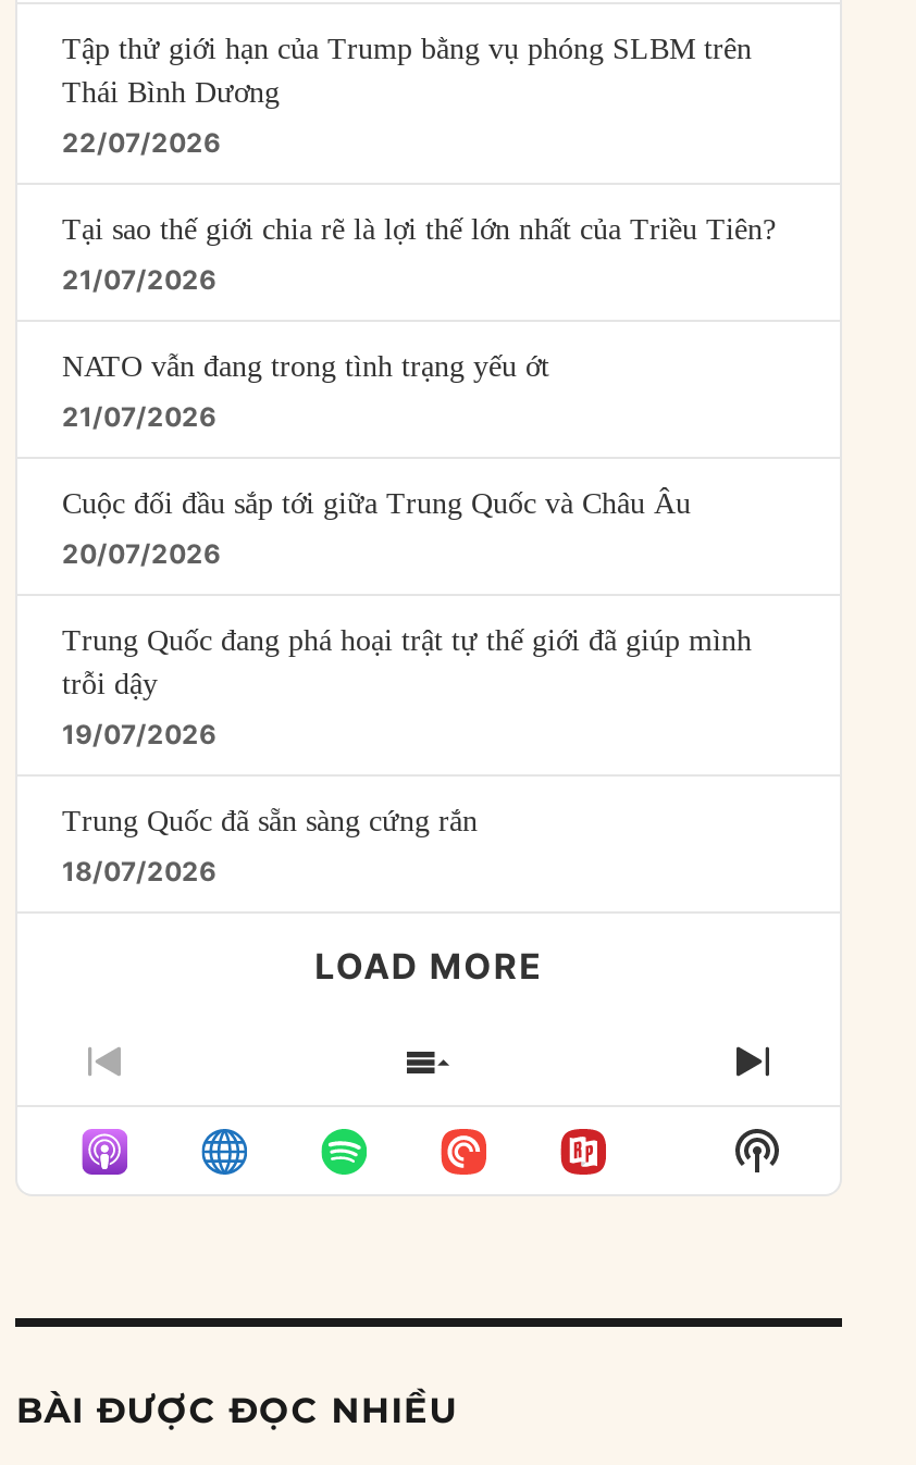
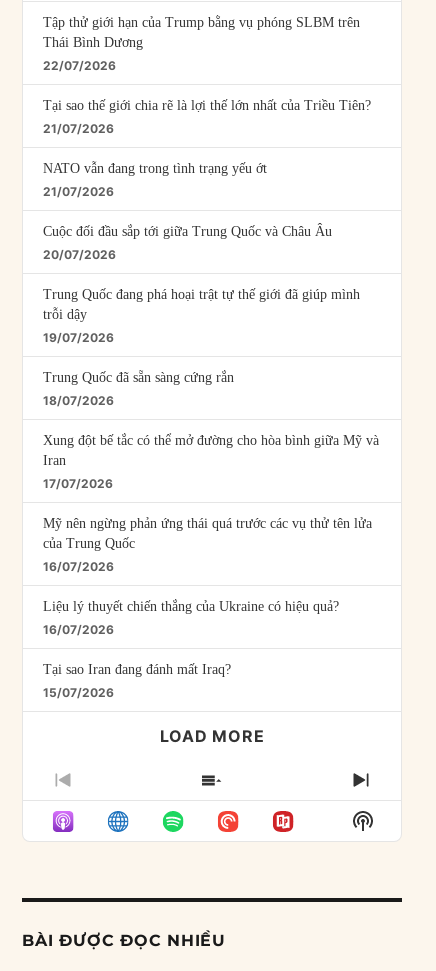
none -> [43,433,379,700] Xung đột bế tắc có thể mở đường cho hòa bình giữa Mỹ và | Iran | 17/07/2026 | Mỹ nên ngừng phản ứng thái quá trước các vụ thử tên lửa | của Trung Quốc | 16/07/2026 | Liệu lý thuyết chiến thắng của Ukraine có hiệu quả? | 16/07/2026 | Tại sao Iran đang đánh mất Iraq? | 15/07/2026

